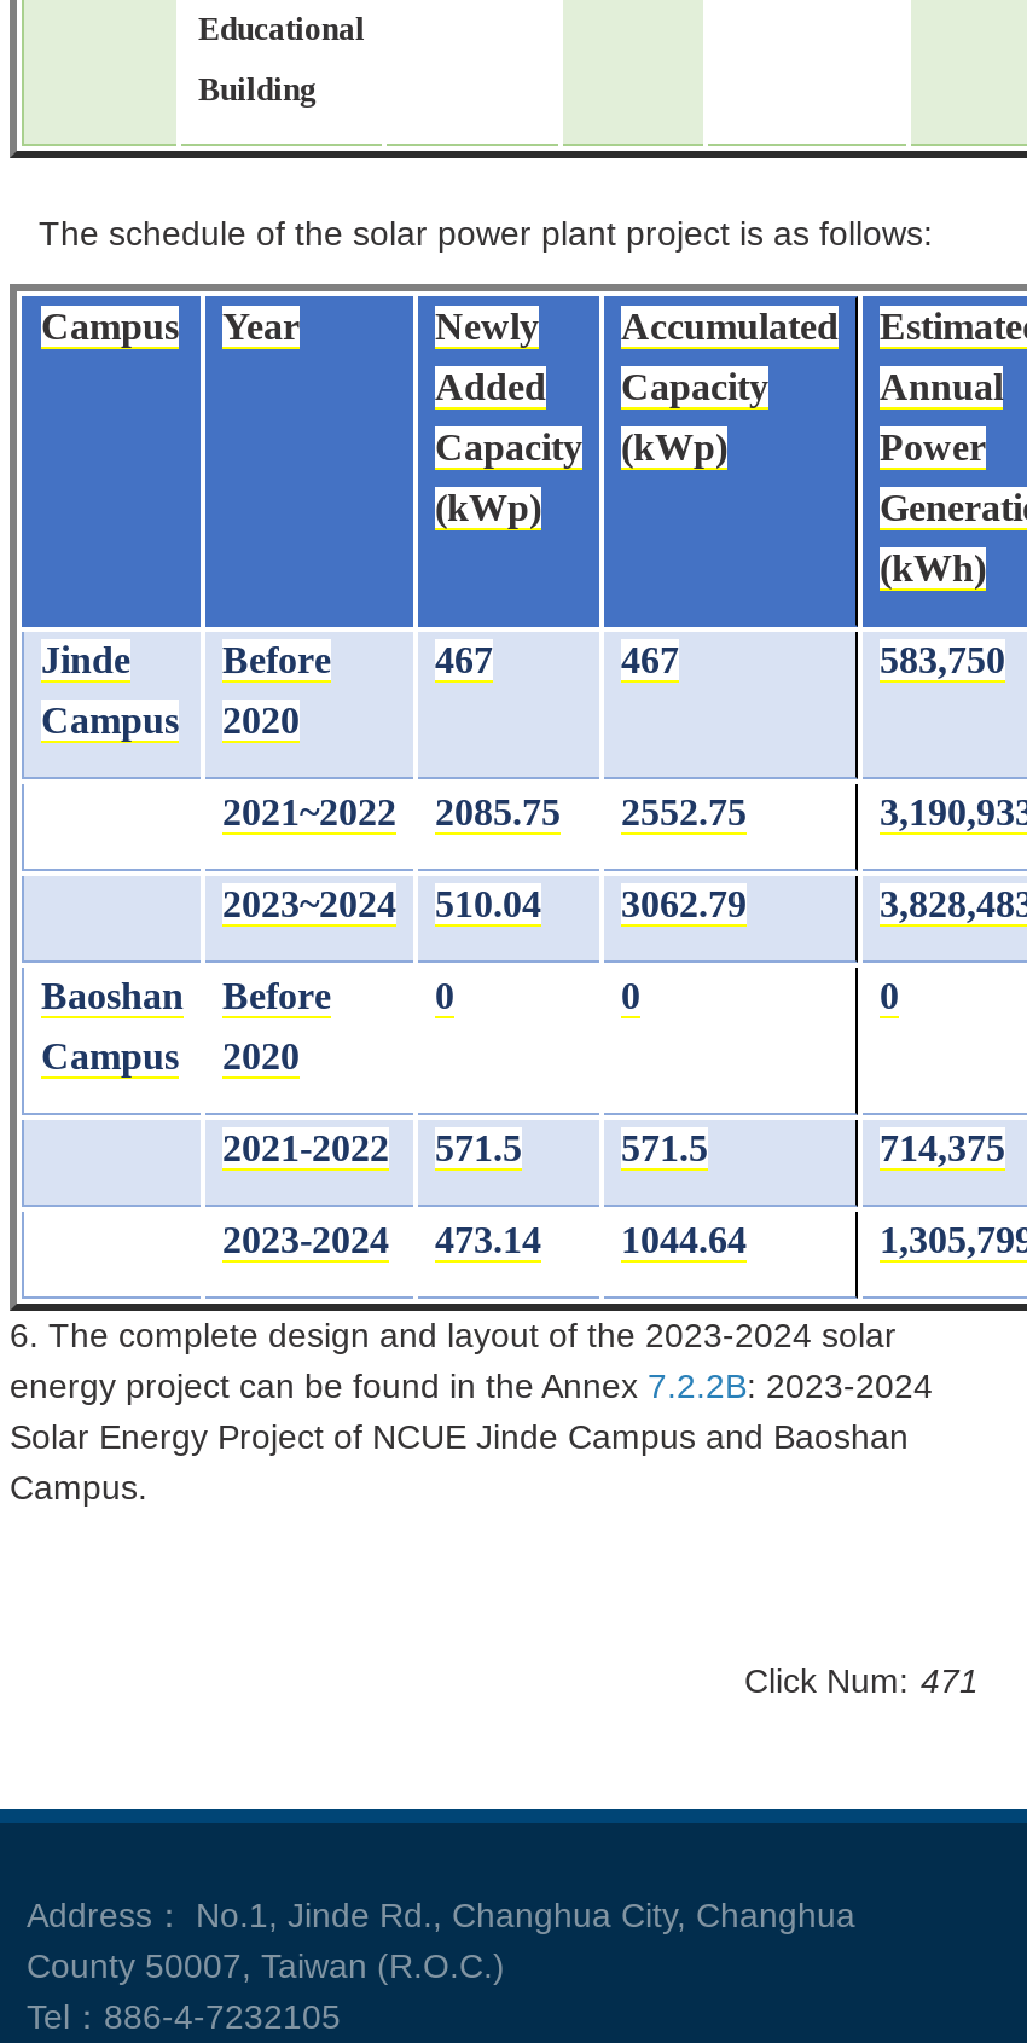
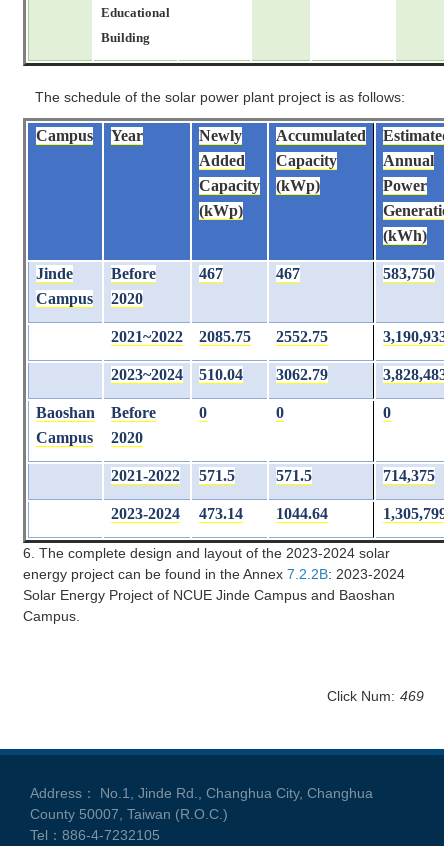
[744,1661,979,1700] Click Num: 471 -> [327,688,424,704] Click Num: 469

